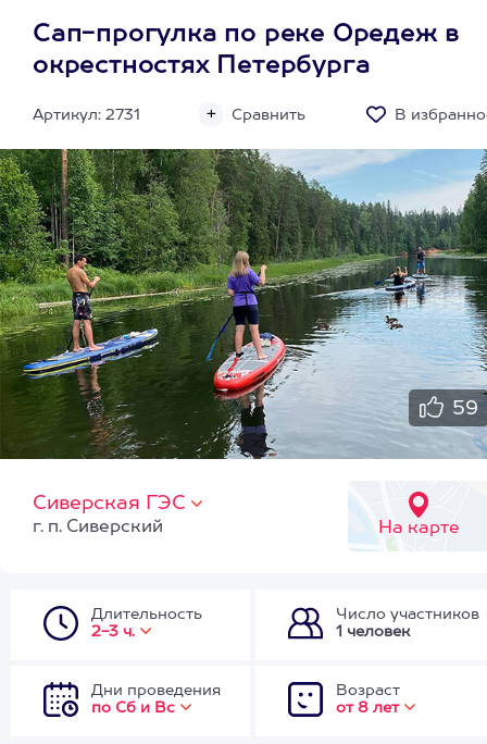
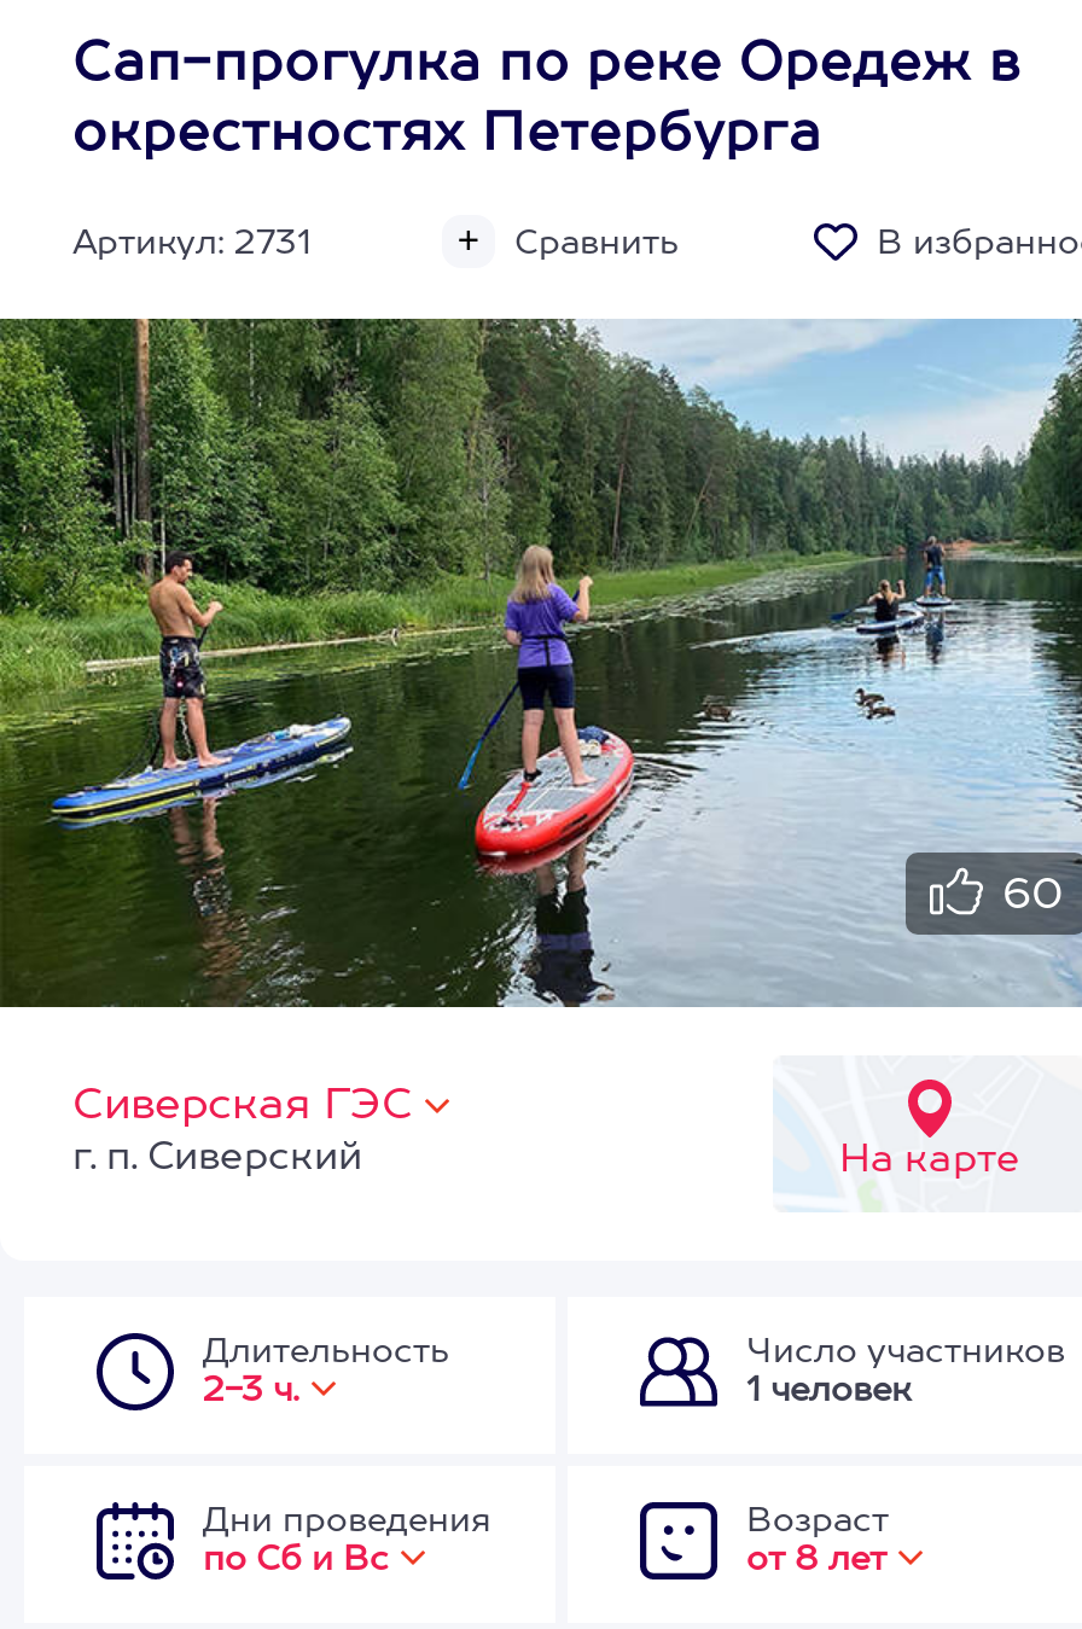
[452,399,478,419] 59 -> [1002,874,1063,918] 60

